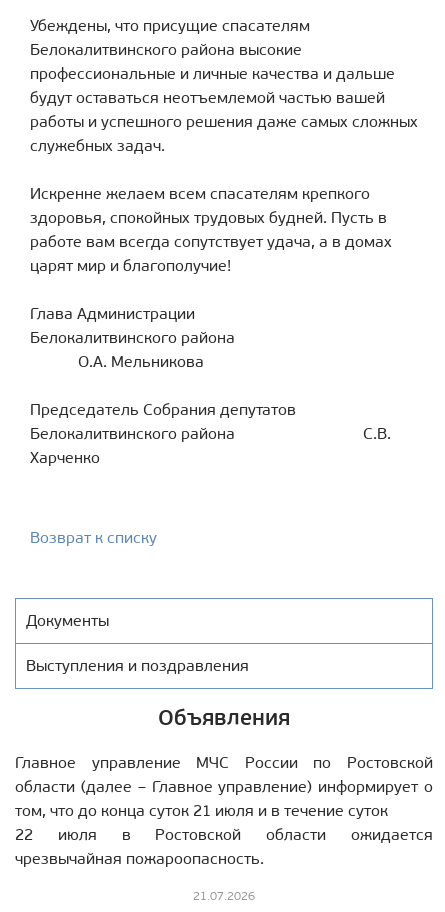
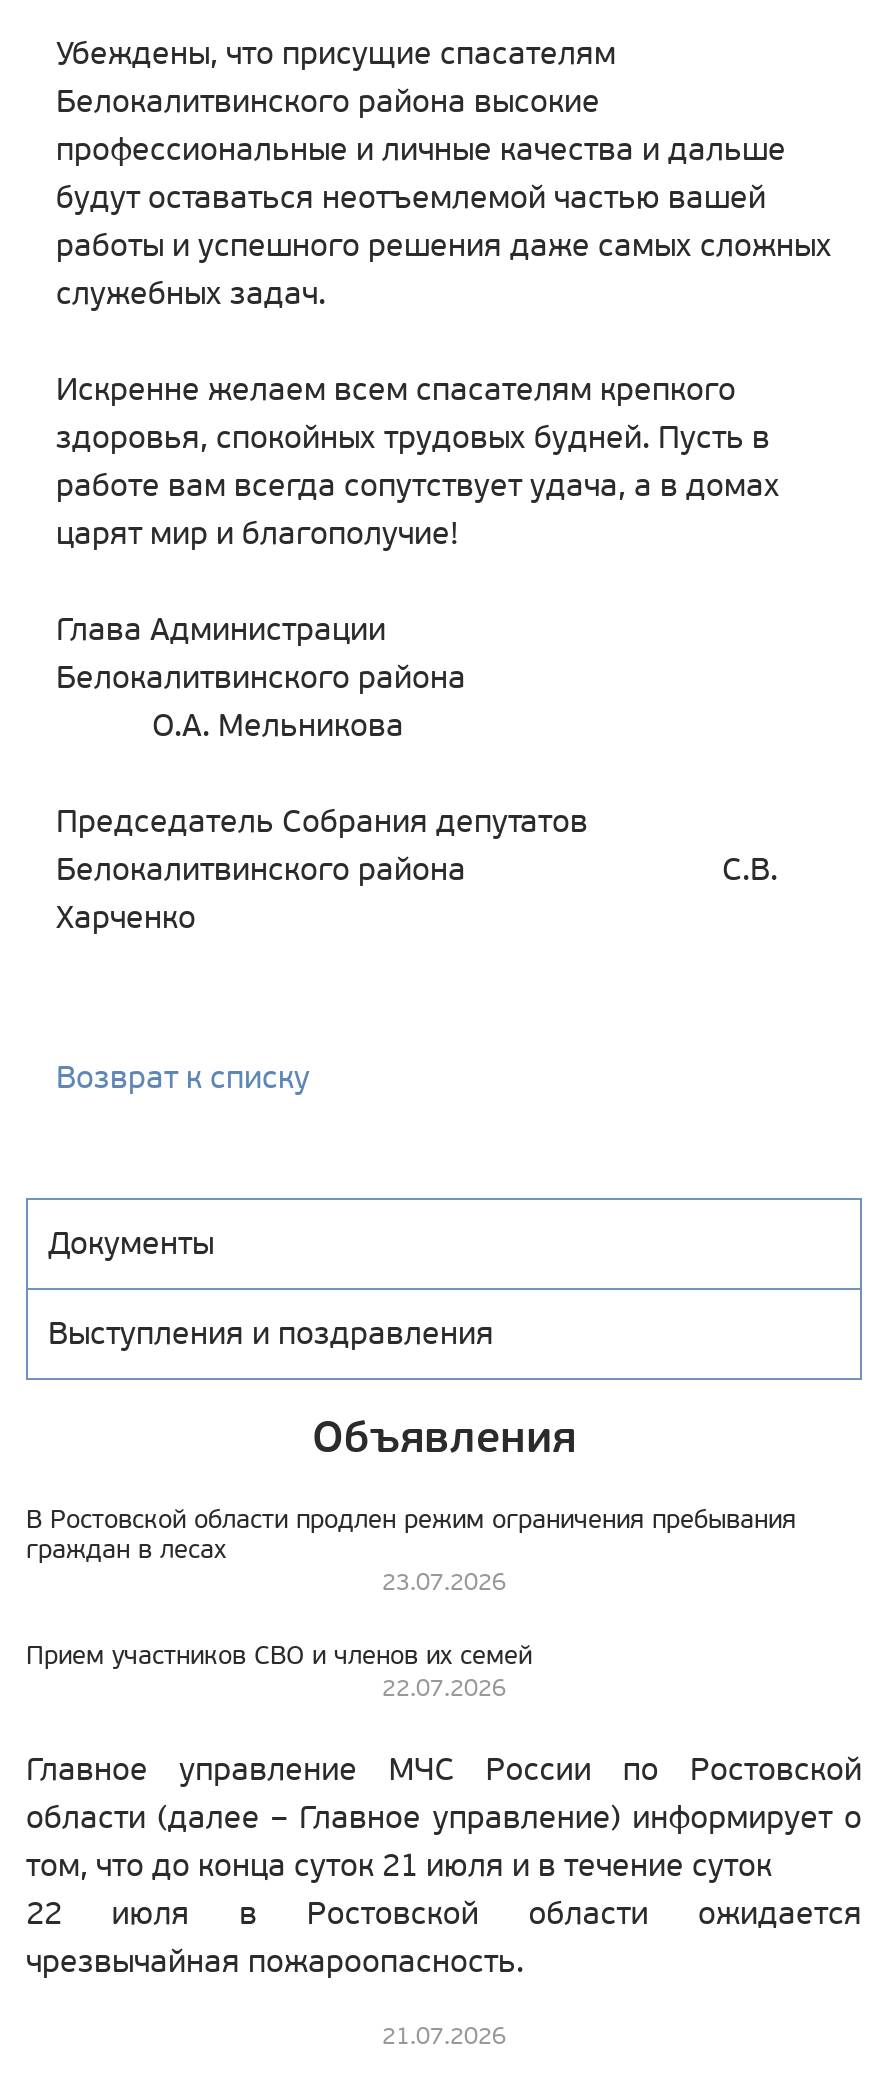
none -> [26,1504,796,1702] В Ростовской области продлен режим ограничения пребывания | граждан в лесах | 23.07.2026 | Прием участников СВО и членов их семей | 22.07.2026

